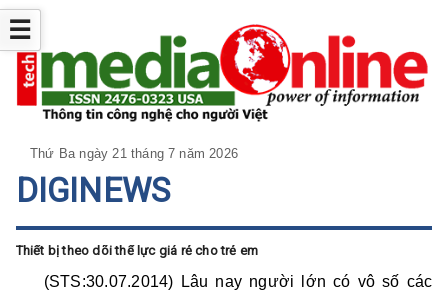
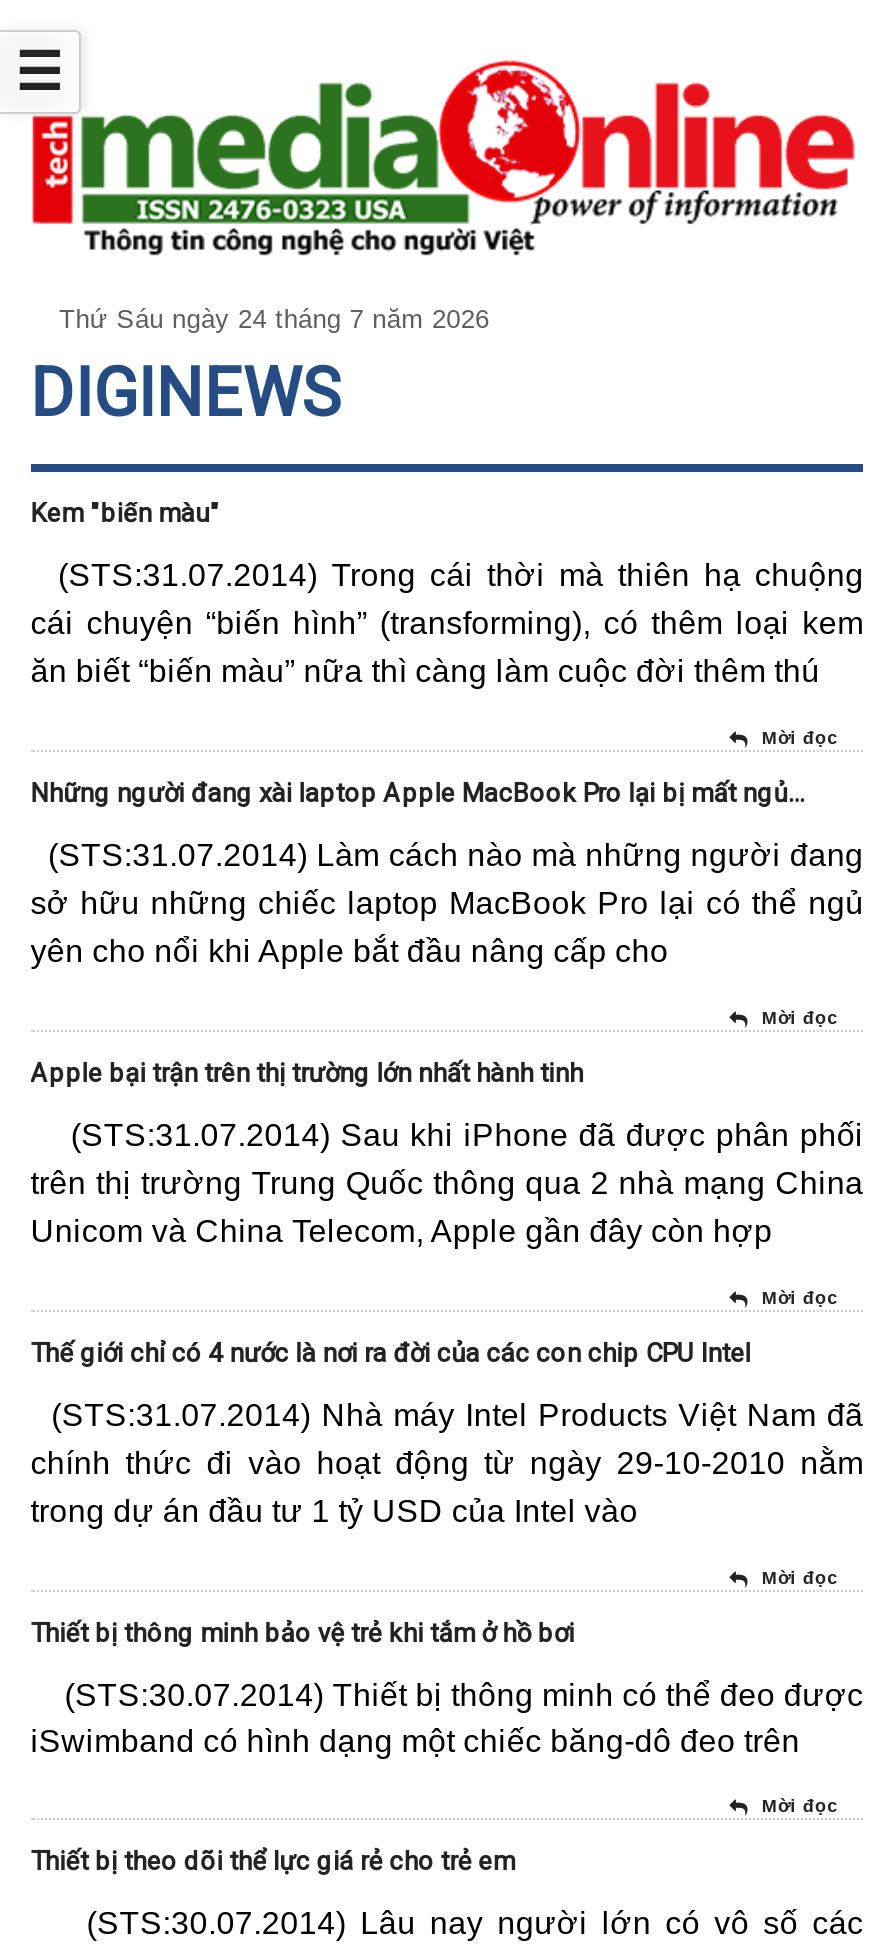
[30,146,238,161] Thứ Ba ngày 21 tháng 7 năm 2026 -> [59,304,489,334] Thứ Sáu ngày 24 tháng 7 năm 2026
none -> [30,498,864,1816] Kem "biến màu" | (STS:31.07.2014) Trong cái thời mà thiên hạ chuộng | cái chuyện “biến hình” (transforming), có thêm loại kem | ăn biết “biến màu” nữa thì càng làm cuộc đời thêm thú | Mời đọc | Những người đang xài laptop Apple MacBook Pro lại bị mất ngủ… | (STS:31.07.2014) Làm cách nào mà những người đang | sở hữu những chiếc laptop MacBook Pro lại có thể ngủ | yên cho nổi khi Apple bắt đầu nâng cấp cho | Mời đọc | Apple bại trận trên thị trường lớn nhất hành tinh | (STS:31.07.2014) Sau khi iPhone đã được phân phối | trên thị trường Trung Quốc thông qua 2 nhà mạng China | Unicom và China Telecom, Apple gần đây còn hợp | Mời đọc | Thế giới chỉ có 4 nước là nơi ra đời của các con chip CPU Intel | (STS:31.07.2014) Nhà máy Intel Products Việt Nam đã | chính thức đi vào hoạt động từ ngày 29-10-2010 nằm | trong dự án đầu tư 1 tỷ USD của Intel vào | Mời đọc | Thiết bị thông minh bảo vệ trẻ khi tắm ở hồ bơi | (STS:30.07.2014) Thiết bị thông minh có thể đeo được | iSwimband có hình dạng một chiếc băng-dô đeo trên | Mời đọc

